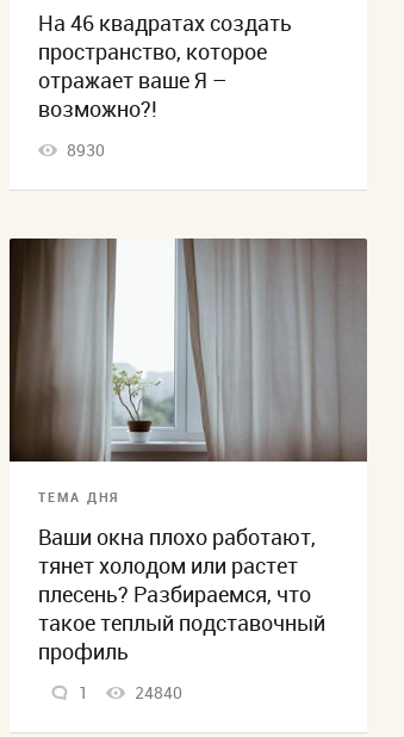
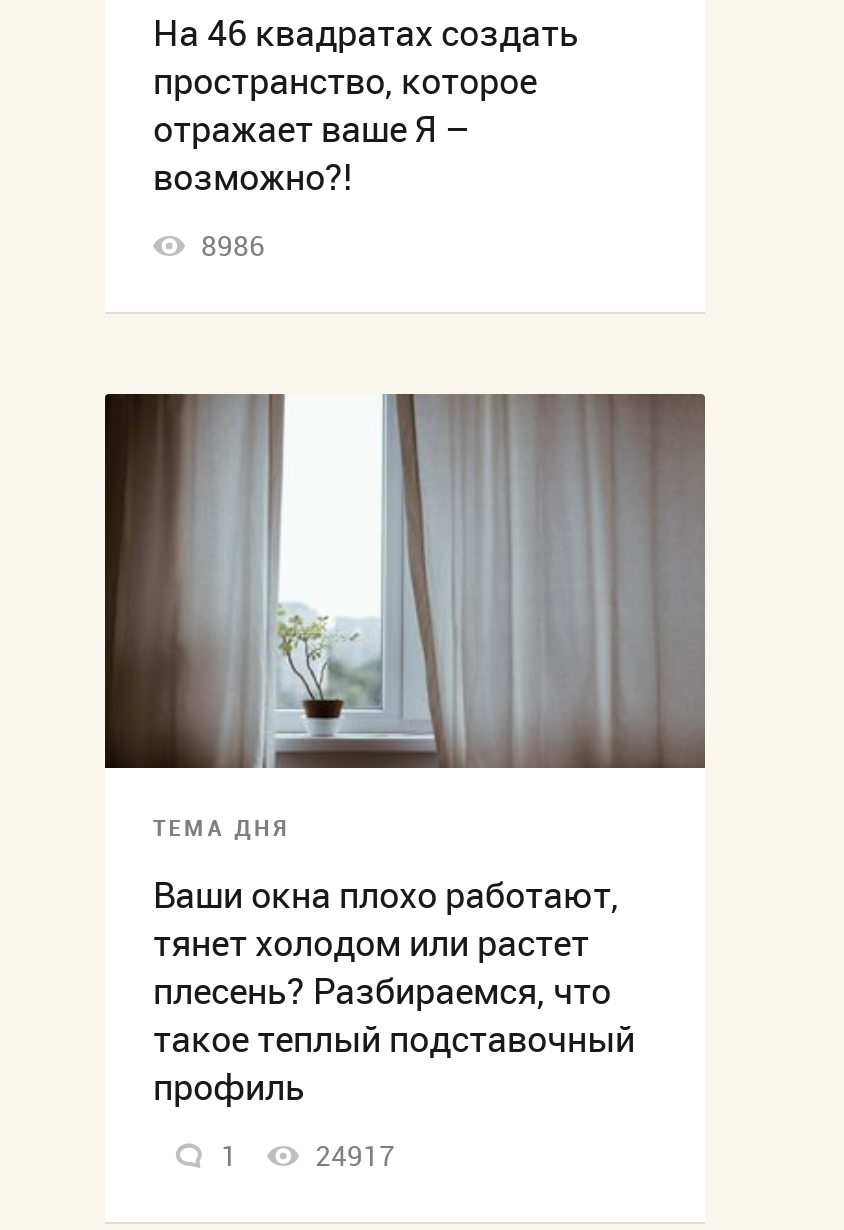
[67,141,105,160] 8930 -> [201,230,265,262] 8986
[135,683,182,702] 24840 -> [315,1140,395,1172] 24917

